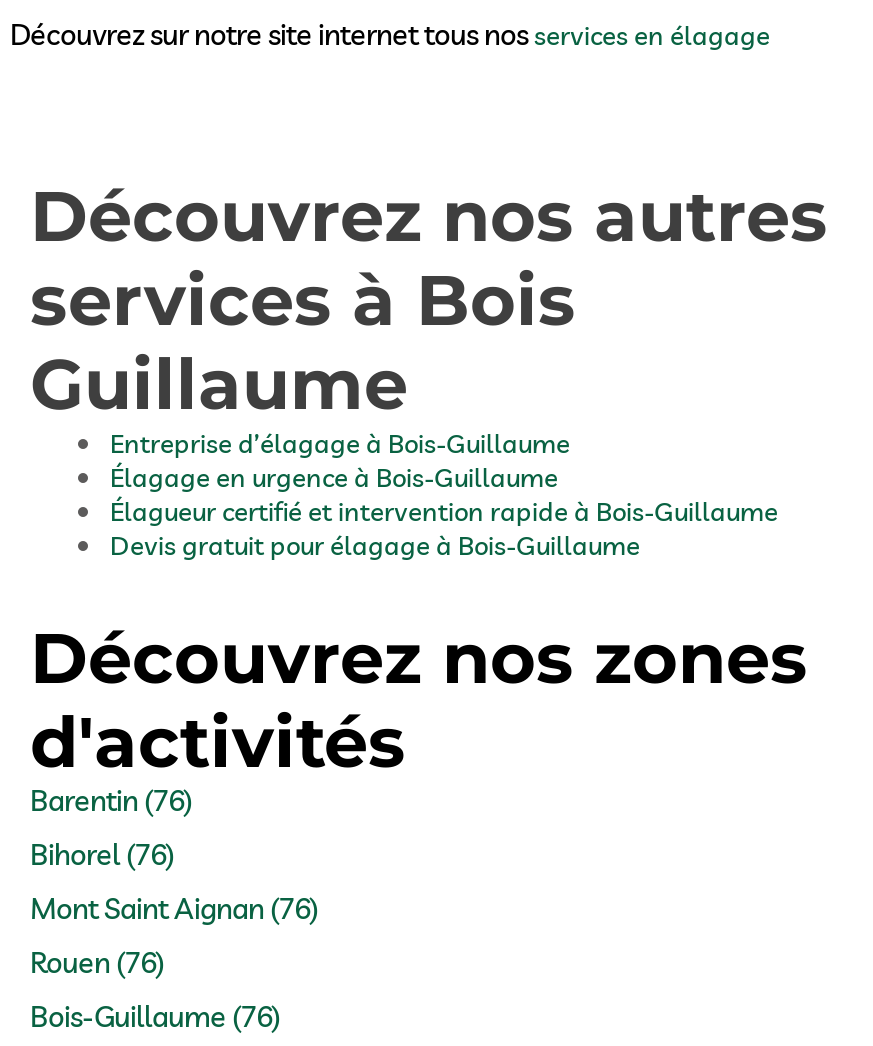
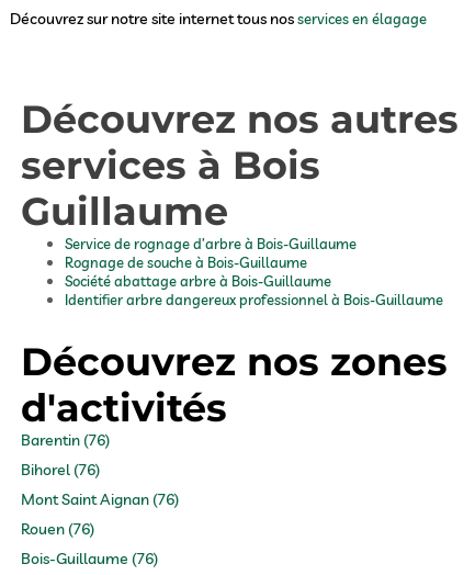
[110,427,778,561] Entreprise d’élagage à Bois-Guillaume | Élagage en urgence à Bois-Guillaume | Élagueur certifié et intervention rapide à Bois-Guillaume | Devis gratuit pour élagage à Bois-Guillaume -> [65,235,443,308] Service de rognage d’arbre à Bois-Guillaume | Rognage de souche à Bois-Guillaume | Société abattage arbre à Bois-Guillaume | Identifier arbre dangereux professionnel à Bois-Guillaume

